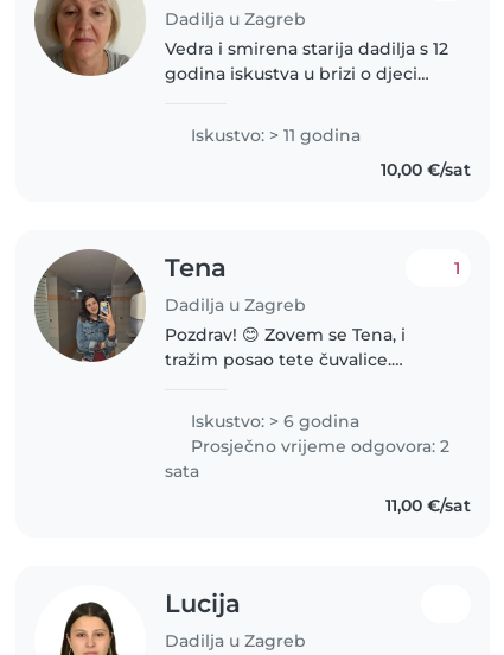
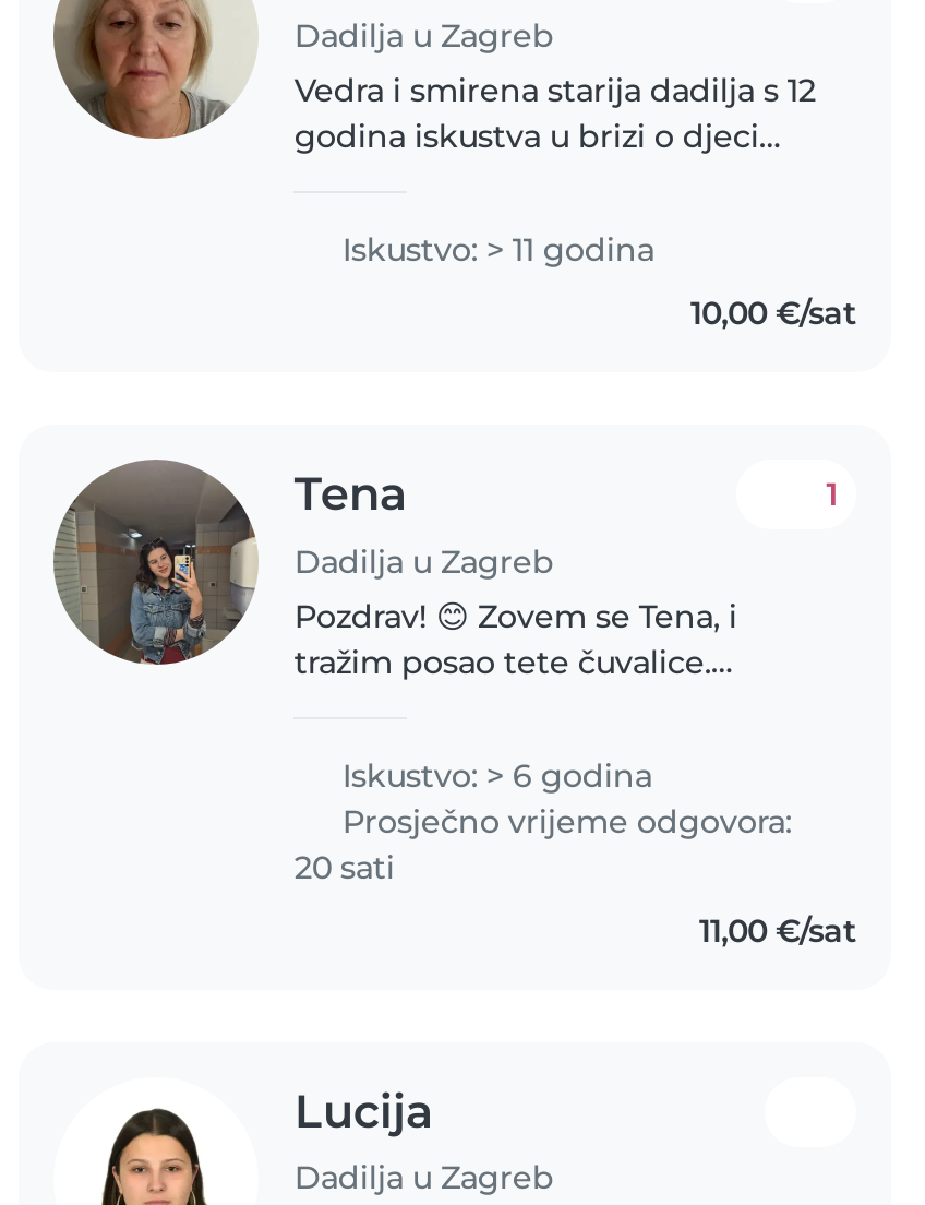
[165,435,450,482] Prosječno vrijeme odgovora: 2 | sata -> [294,801,792,886] Prosječno vrijeme odgovora: | 20 sati

